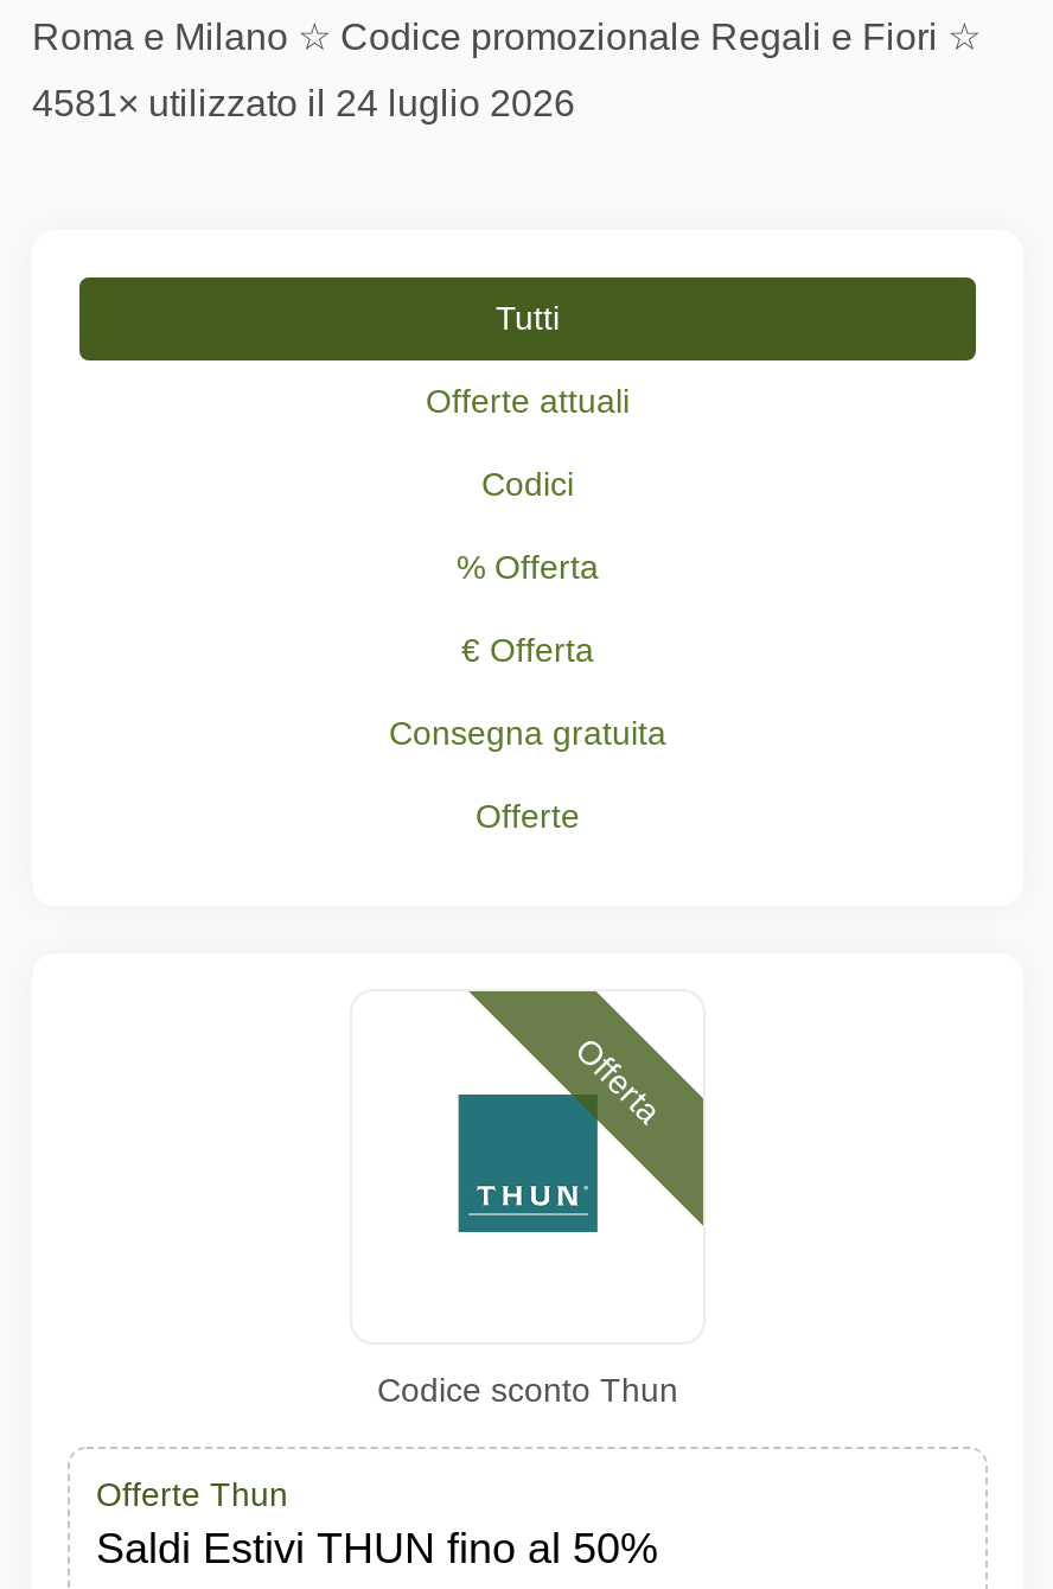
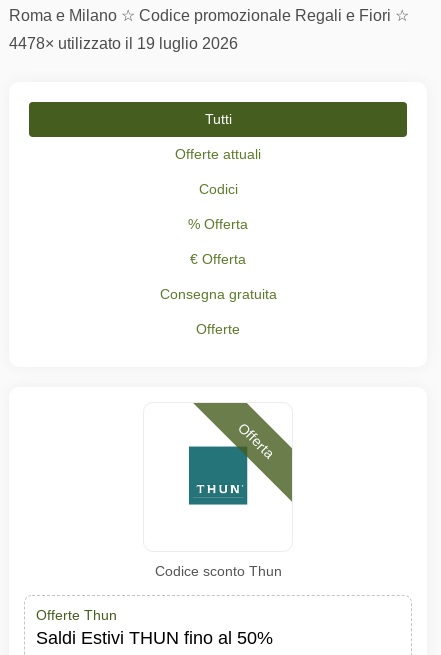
[32,83,575,123] 4581× utilizzato il 24 luglio 2026 -> [9,35,238,52] 4478× utilizzato il 19 luglio 2026

